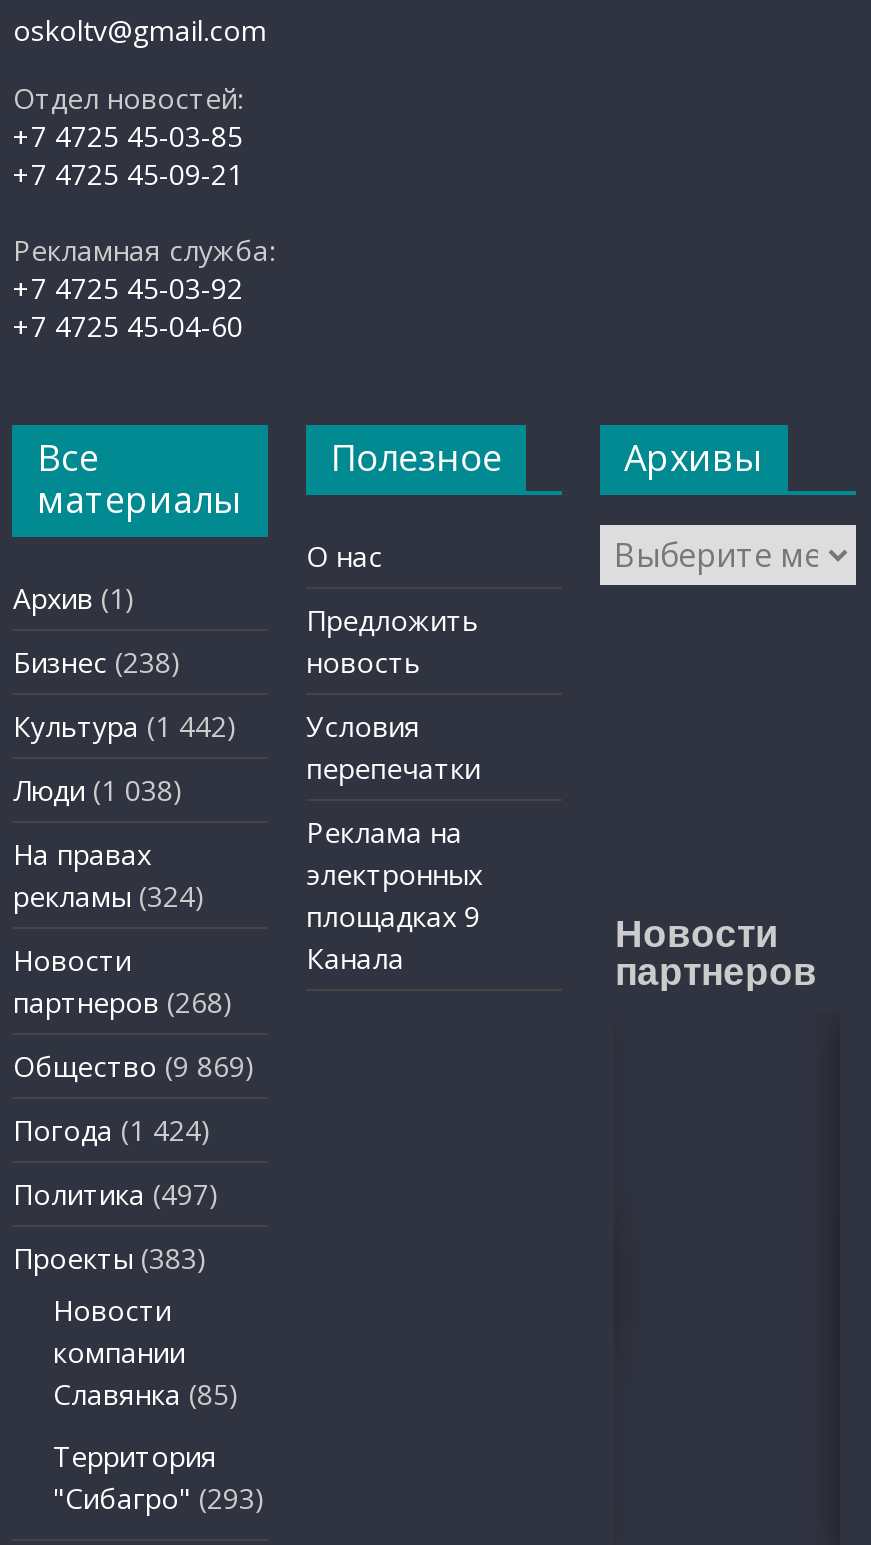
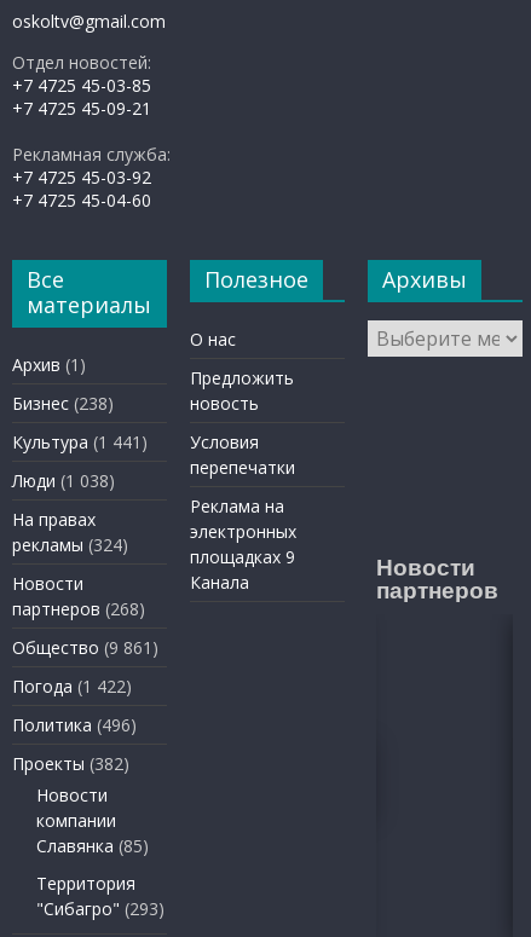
[13,707,420,745] Культура (1 442) Условия -> [13,430,259,453] Культура (1 441) Условия
[13,1047,255,1085] Общество (9 869) -> [13,636,159,659] Общество (9 861)
[13,1111,211,1149] Погода (1 424) -> [13,675,132,698] Погода (1 422)
[13,1175,219,1213] Политика (497) -> [13,713,137,736] Политика (496)
[13,1239,207,1277] Проекты (383) -> [13,752,130,775] Проекты (382)

